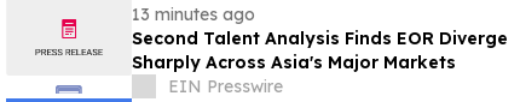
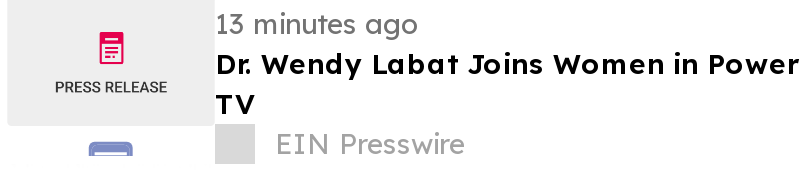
[132,28,508,73] Second Talent Analysis Finds EOR Diverge | Sharply Across Asia's Major Markets -> [215,46,799,122] Dr. Wendy Labat Joins Women in Power | TV

